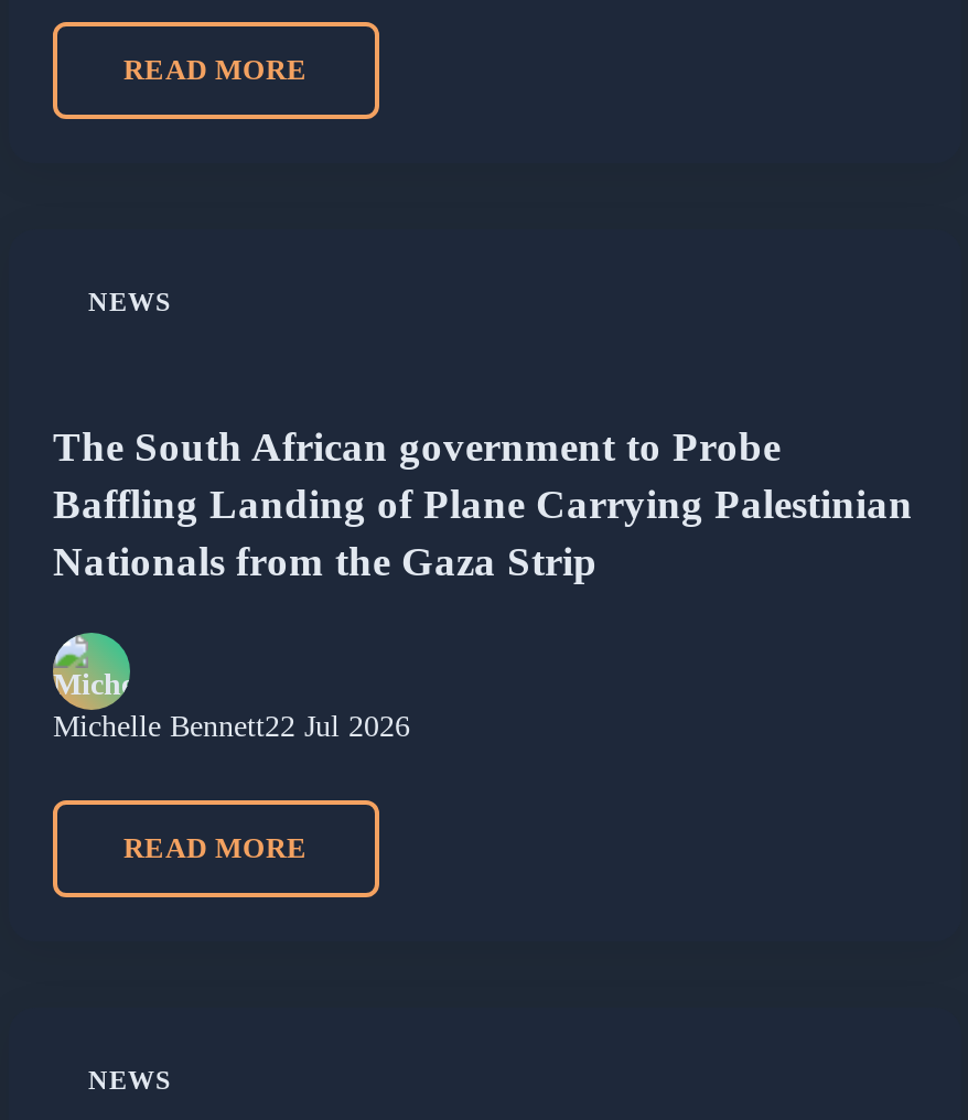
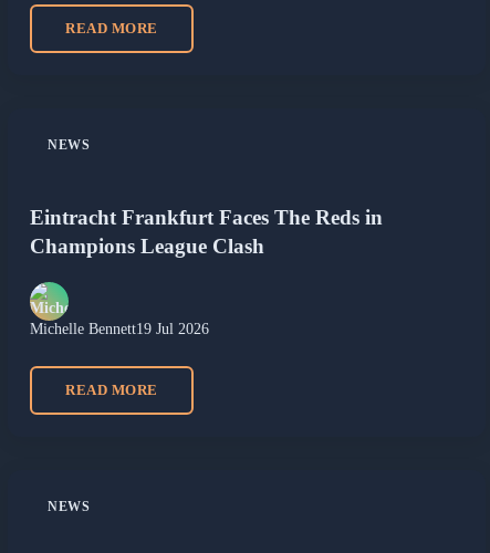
[53,424,913,585] The South African government to Probe | Baffling Landing of Plane Carrying Palestinian | Nationals from the Gaza Strip -> [30,206,383,258] Eintracht Frankfurt Faces The Reds in | Champions League Clash
[53,710,410,743] Michelle Bennett22 Jul 2026 -> [30,321,209,337] Michelle Bennett19 Jul 2026

